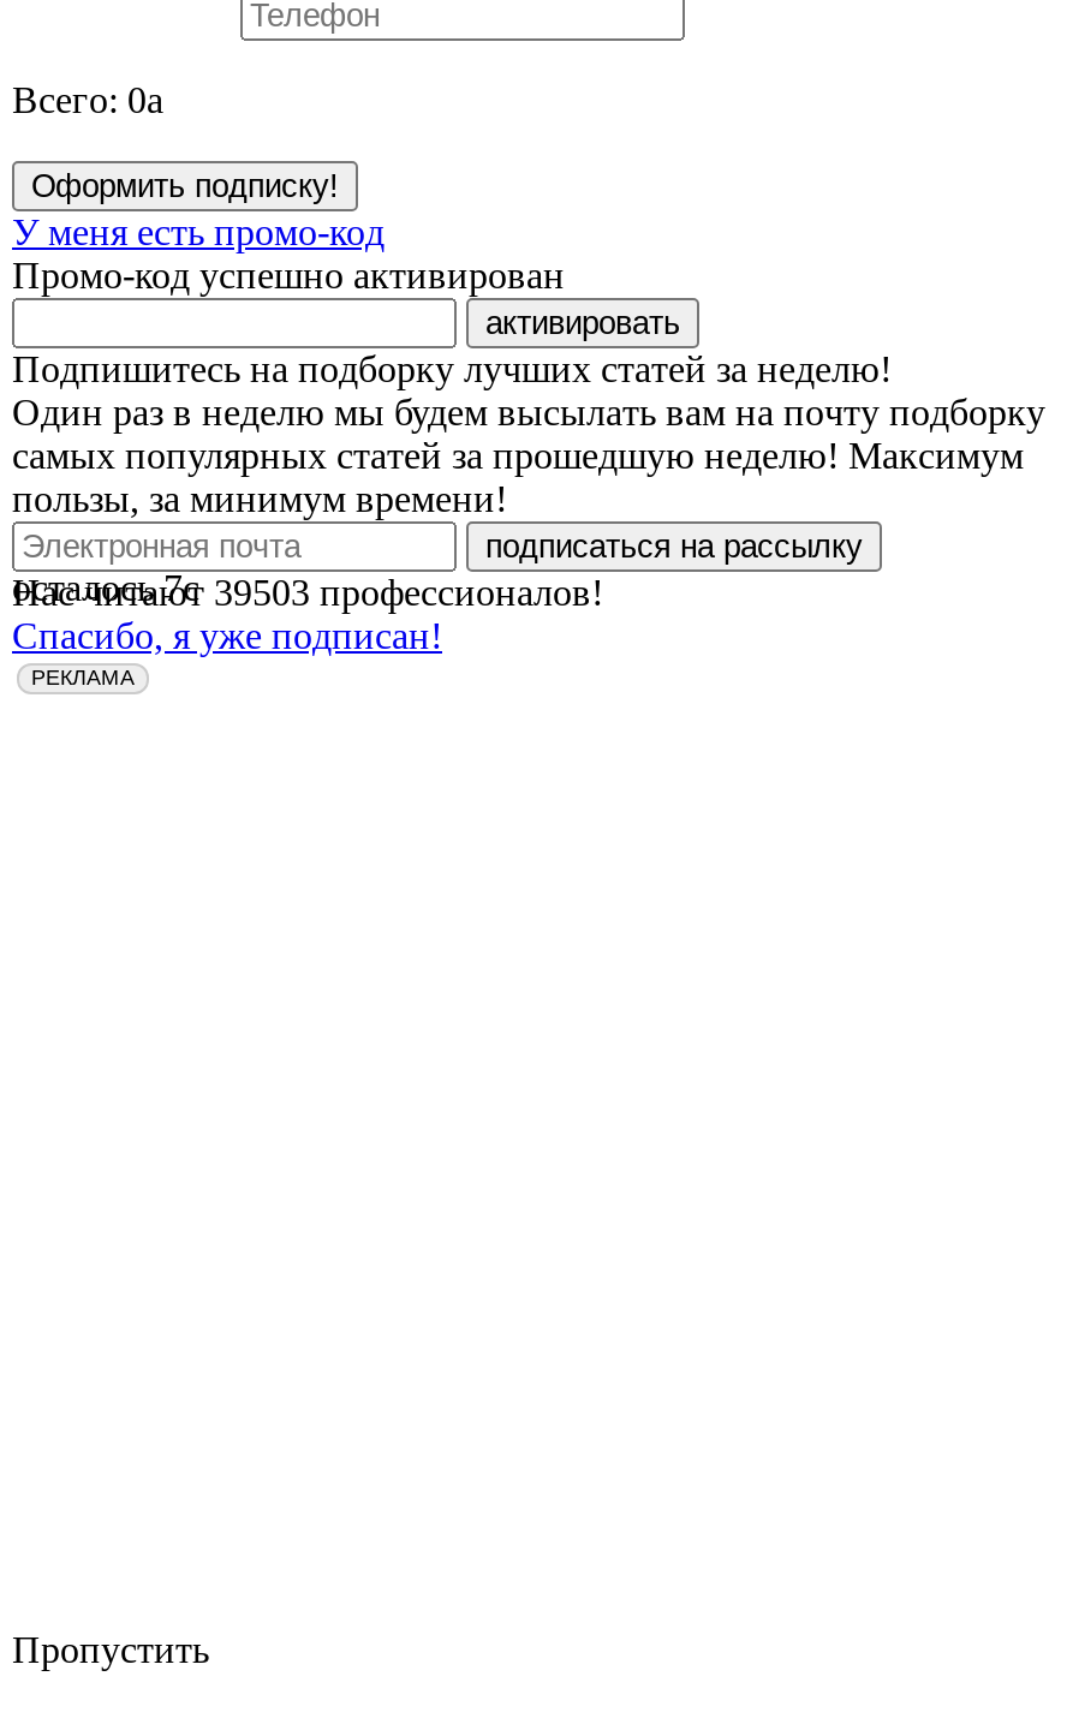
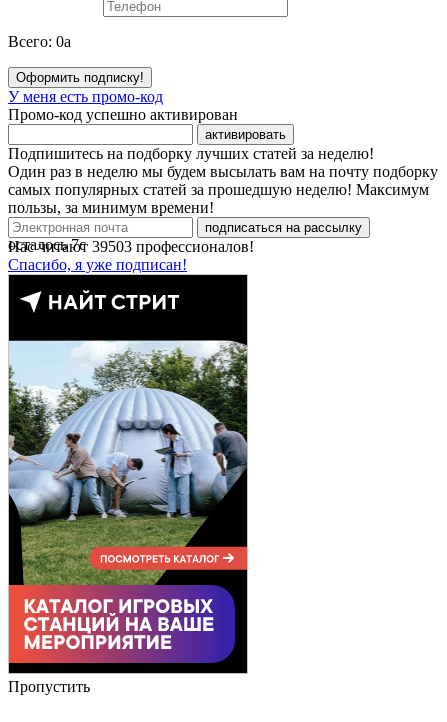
none -> [8,274,248,674] [image]

